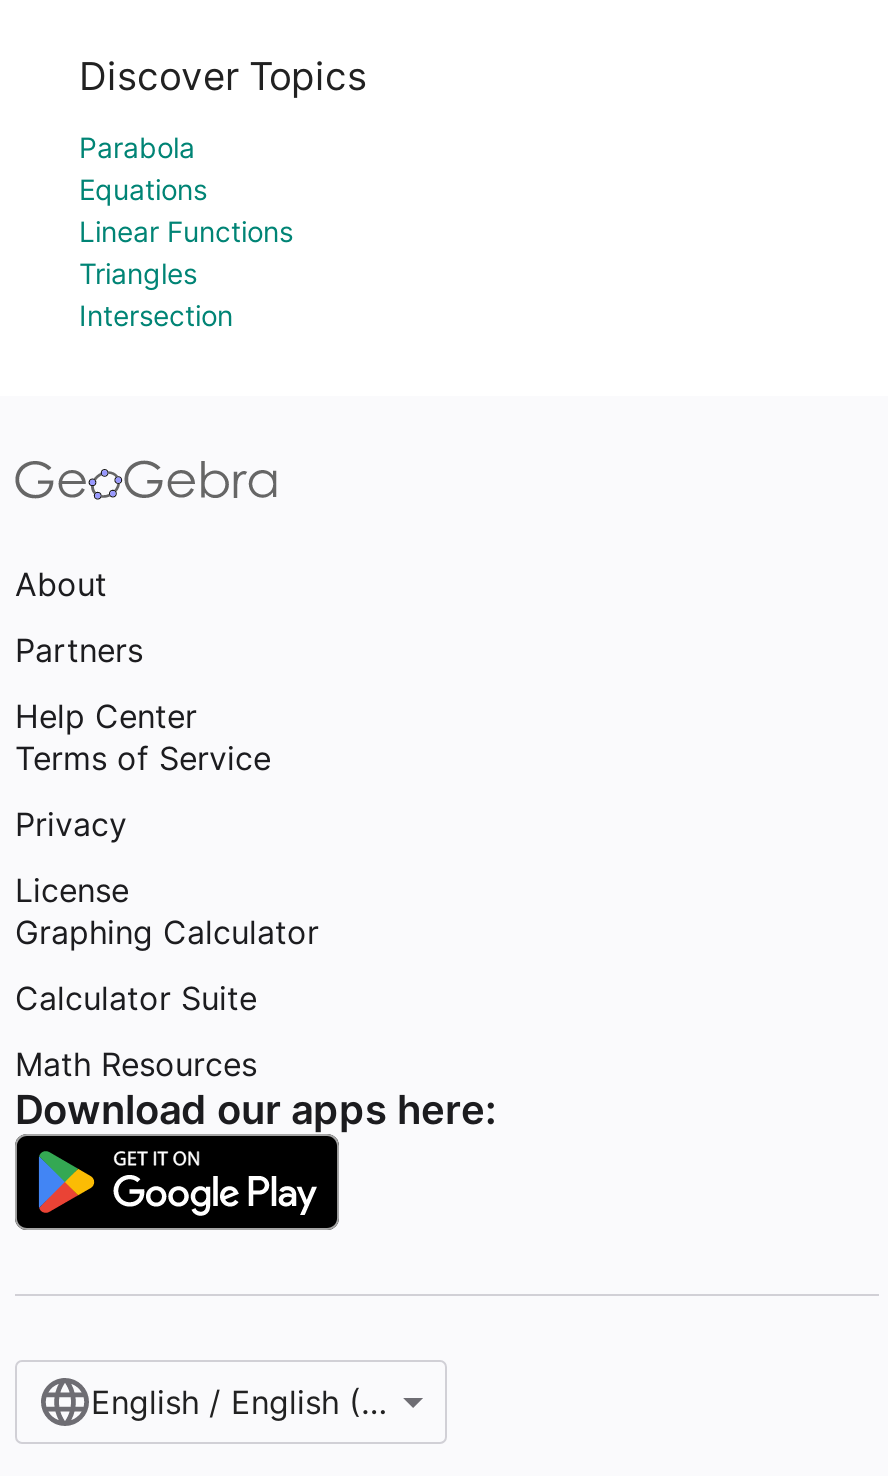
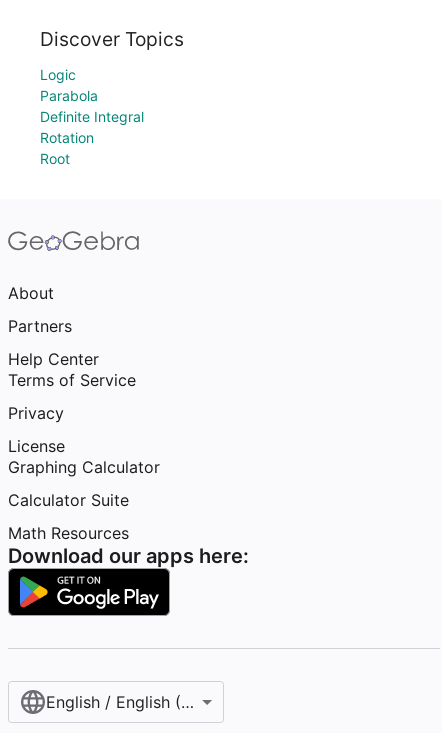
none -> [40,66,76,83] Logic
moved [79,130,195,164] -> [40,87,98,104]: Parabola
[79,172,293,332] Equations | Linear Functions | Triangles | Intersection -> [40,108,144,167] Definite Integral | Rotation | Root

